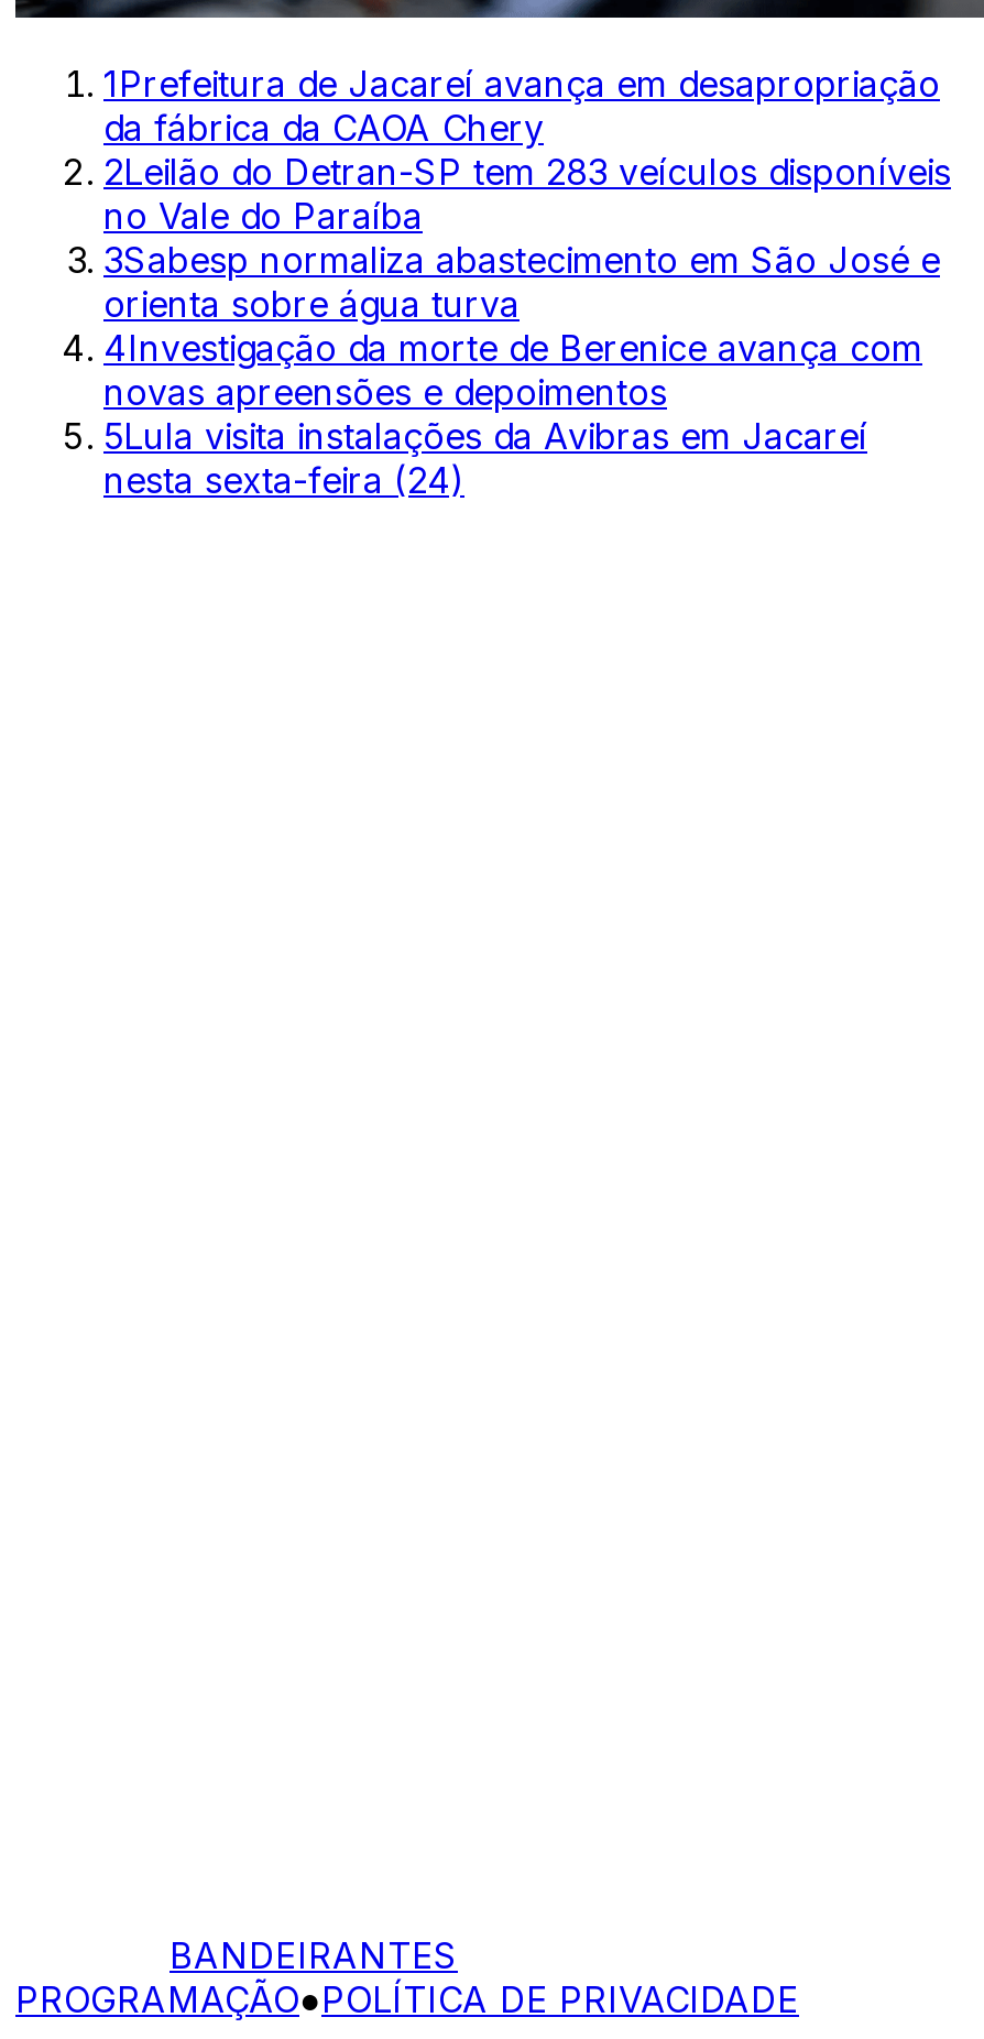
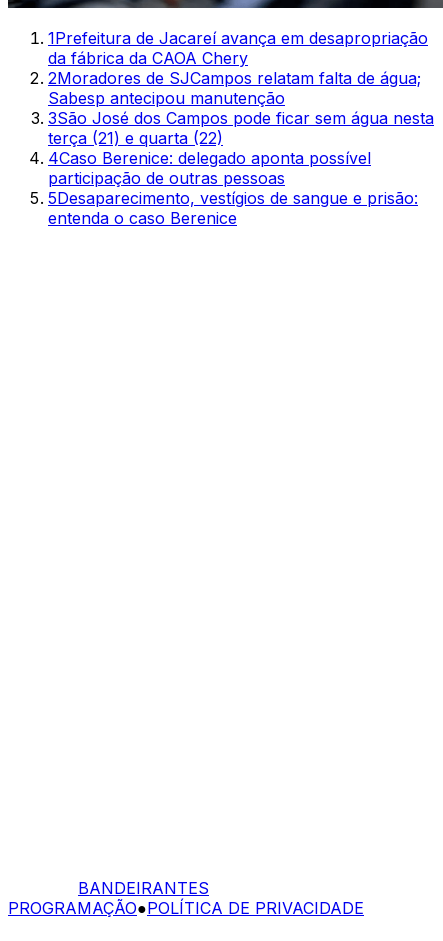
[103,150,951,502] 2Leilão do Detran-SP tem 283 veículos disponíveis | no Vale do Paraíba | 3Sabesp normaliza abastecimento em São José e | orienta sobre água turva | 4Investigação da morte de Berenice avança com | novas apreensões e depoimentos | 5Lula visita instalações da Avibras em Jacareí | nesta sexta-feira (24) -> [48,68,434,228] 2Moradores de SJCampos relatam falta de água; | Sabesp antecipou manutenção | 3São José dos Campos pode ficar sem água nesta | terça (21) e quarta (22) | 4Caso Berenice: delegado aponta possível | participação de outras pessoas | 5Desaparecimento, vestígios de sangue e prisão: | entenda o caso Berenice

